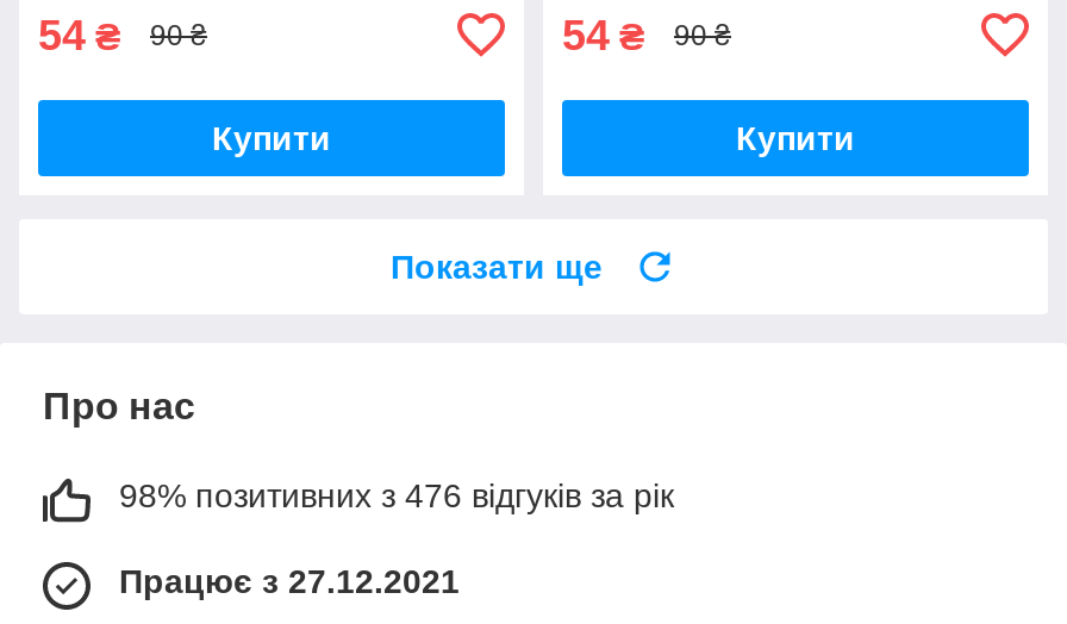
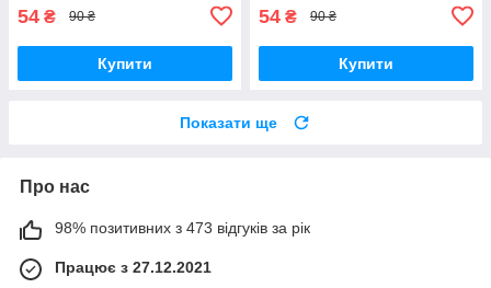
[119,476,674,514] 98% позитивних з 476 відгуків за рік -> [55,219,310,236] 98% позитивних з 473 відгуків за рік

